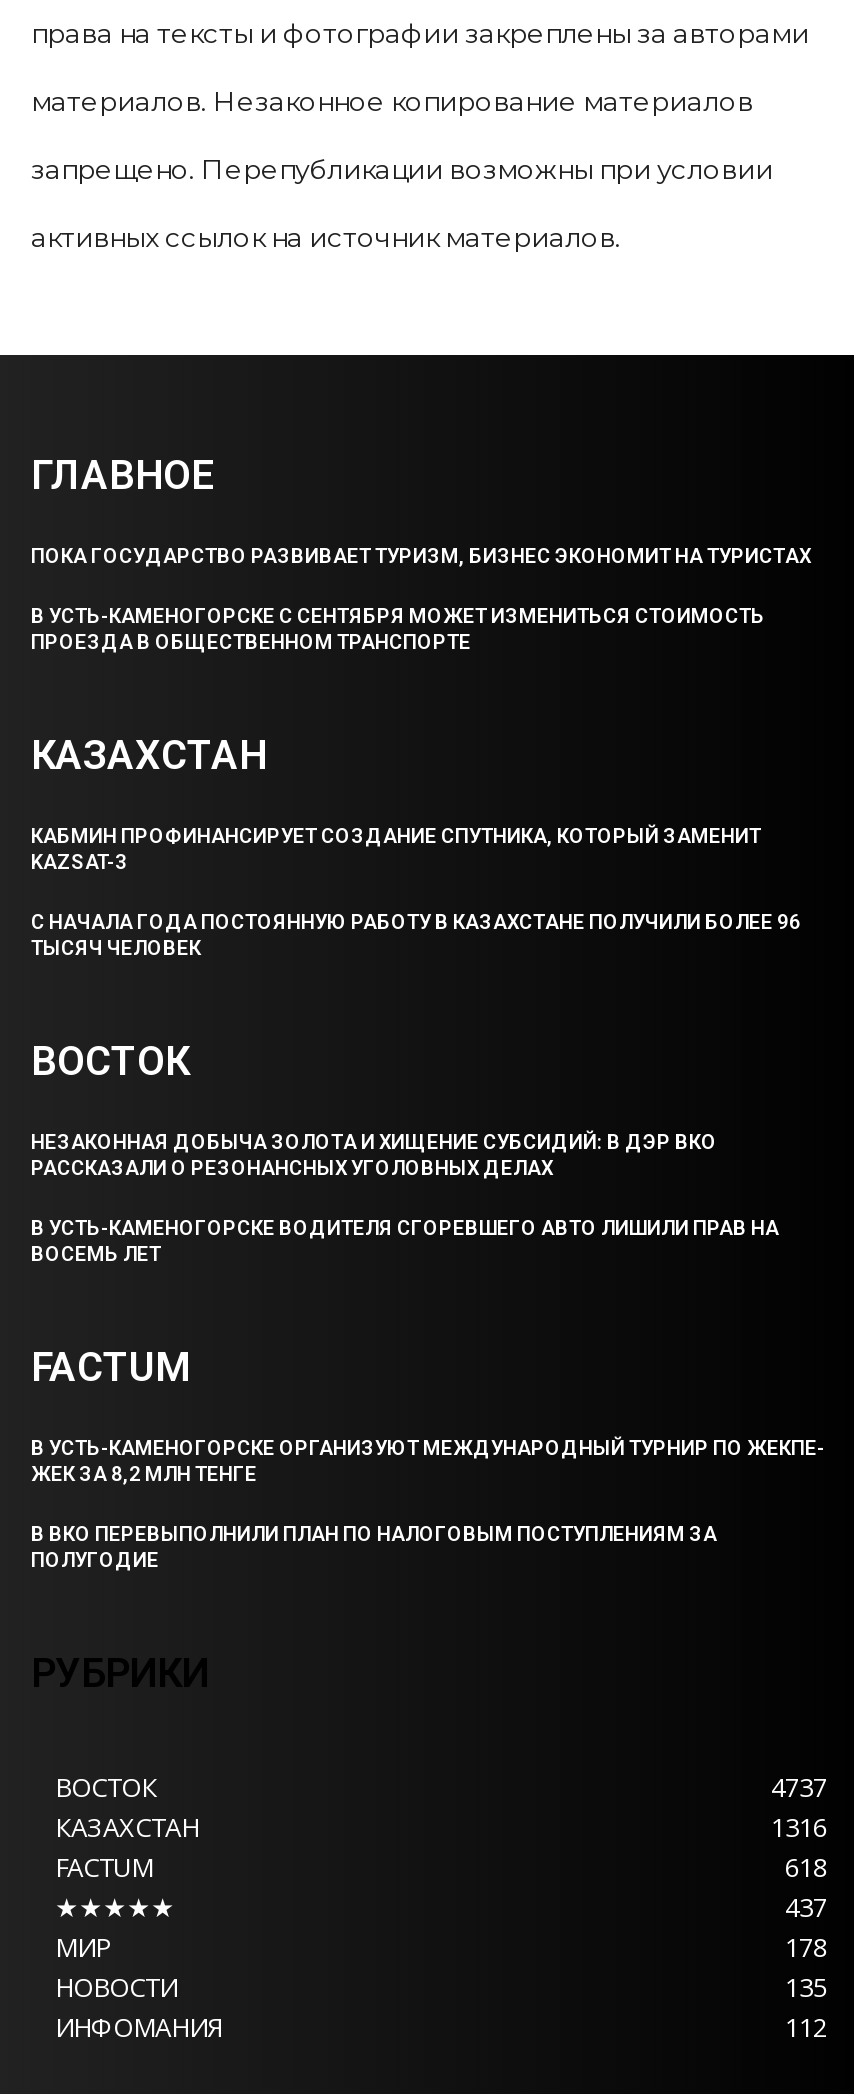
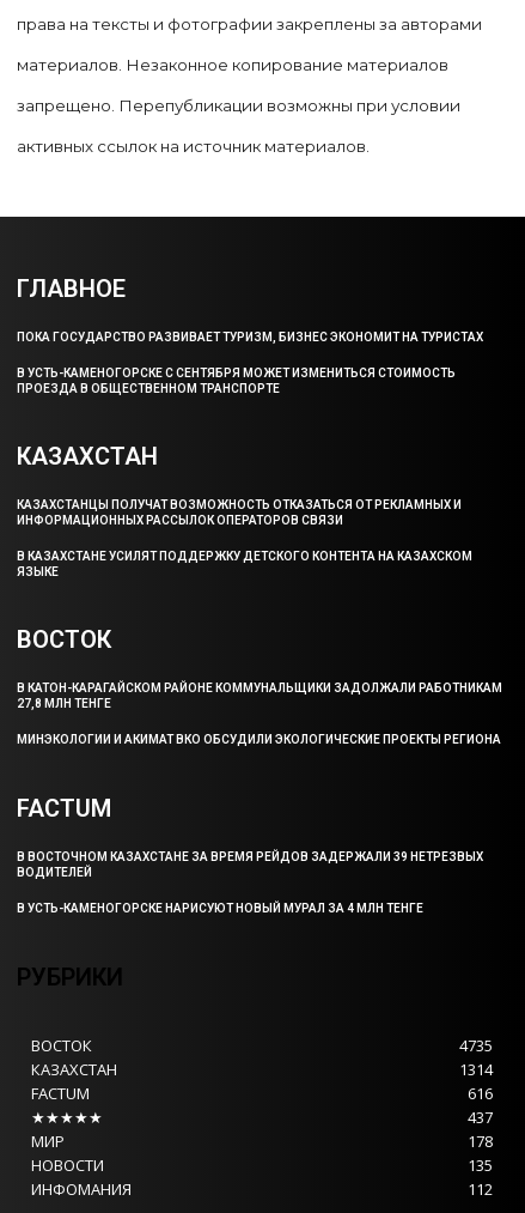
[31,825,761,873] КАБМИН ПРОФИНАНСИРУЕТ СОЗДАНИЕ СПУТНИКА, КОТОРЫЙ ЗАМЕНИТ | KAZSAT-3 -> [17,498,462,527] КАЗАХСТАНЦЫ ПОЛУЧАТ ВОЗМОЖНОСТЬ ОТКАЗАТЬСЯ ОТ РЕКЛАМНЫХ И | ИНФОРМАЦИОННЫХ РАССЫЛОК ОПЕРАТОРОВ СВЯЗИ
[31,911,801,959] С НАЧАЛА ГОДА ПОСТОЯННУЮ РАБОТУ В КАЗАХСТАНЕ ПОЛУЧИЛИ БОЛЕЕ 96 | ТЫСЯЧ ЧЕЛОВЕК -> [17,550,472,578] В КАЗАХСТАНЕ УСИЛЯТ ПОДДЕРЖКУ ДЕТСКОГО КОНТЕНТА НА КАЗАХСКОМ | ЯЗЫКЕ
[31,1131,717,1179] НЕЗАКОННАЯ ДОБЫЧА ЗОЛОТА И ХИЩЕНИЕ СУБСИДИЙ: В ДЭР ВКО | РАССКАЗАЛИ О РЕЗОНАНСНЫХ УГОЛОВНЫХ ДЕЛАХ -> [17,681,502,710] В КАТОН-КАРАГАЙСКОМ РАЙОНЕ КОММУНАЛЬЩИКИ ЗАДОЛЖАЛИ РАБОТНИКАМ | 27,8 МЛН ТЕНГЕ
[31,1217,779,1265] В УСТЬ-КАМЕНОГОРСКЕ ВОДИТЕЛЯ СГОРЕВШЕГО АВТО ЛИШИЛИ ПРАВ НА | ВОСЕМЬ ЛЕТ -> [17,733,501,746] МИНЭКОЛОГИИ И АКИМАТ ВКО ОБСУДИЛИ ЭКОЛОГИЧЕСКИЕ ПРОЕКТЫ РЕГИОНА
[31,1437,825,1485] В УСТЬ-КАМЕНОГОРСКЕ ОРГАНИЗУЮТ МЕЖДУНАРОДНЫЙ ТУРНИР ПО ЖЕКПЕ- | ЖЕК ЗА 8,2 МЛН ТЕНГЕ -> [17,850,483,879] В ВОСТОЧНОМ КАЗАХСТАНЕ ЗА ВРЕМЯ РЕЙДОВ ЗАДЕРЖАЛИ 39 НЕТРЕЗВЫХ | ВОДИТЕЛЕЙ
[31,1523,717,1571] В ВКО ПЕРЕВЫПОЛНИЛИ ПЛАН ПО НАЛОГОВЫМ ПОСТУПЛЕНИЯМ ЗА | ПОЛУГОДИЕ -> [17,902,423,915] В УСТЬ-КАМЕНОГОРСКЕ НАРИСУЮТ НОВЫЙ МУРАЛ ЗА 4 МЛН ТЕНГЕ
[771,1769,827,1805] 4737 -> [459,1035,493,1056] 4735
[771,1809,827,1845] 1316 -> [459,1059,493,1080] 1314
[785,1849,827,1885] 618 -> [468,1082,493,1104] 616

